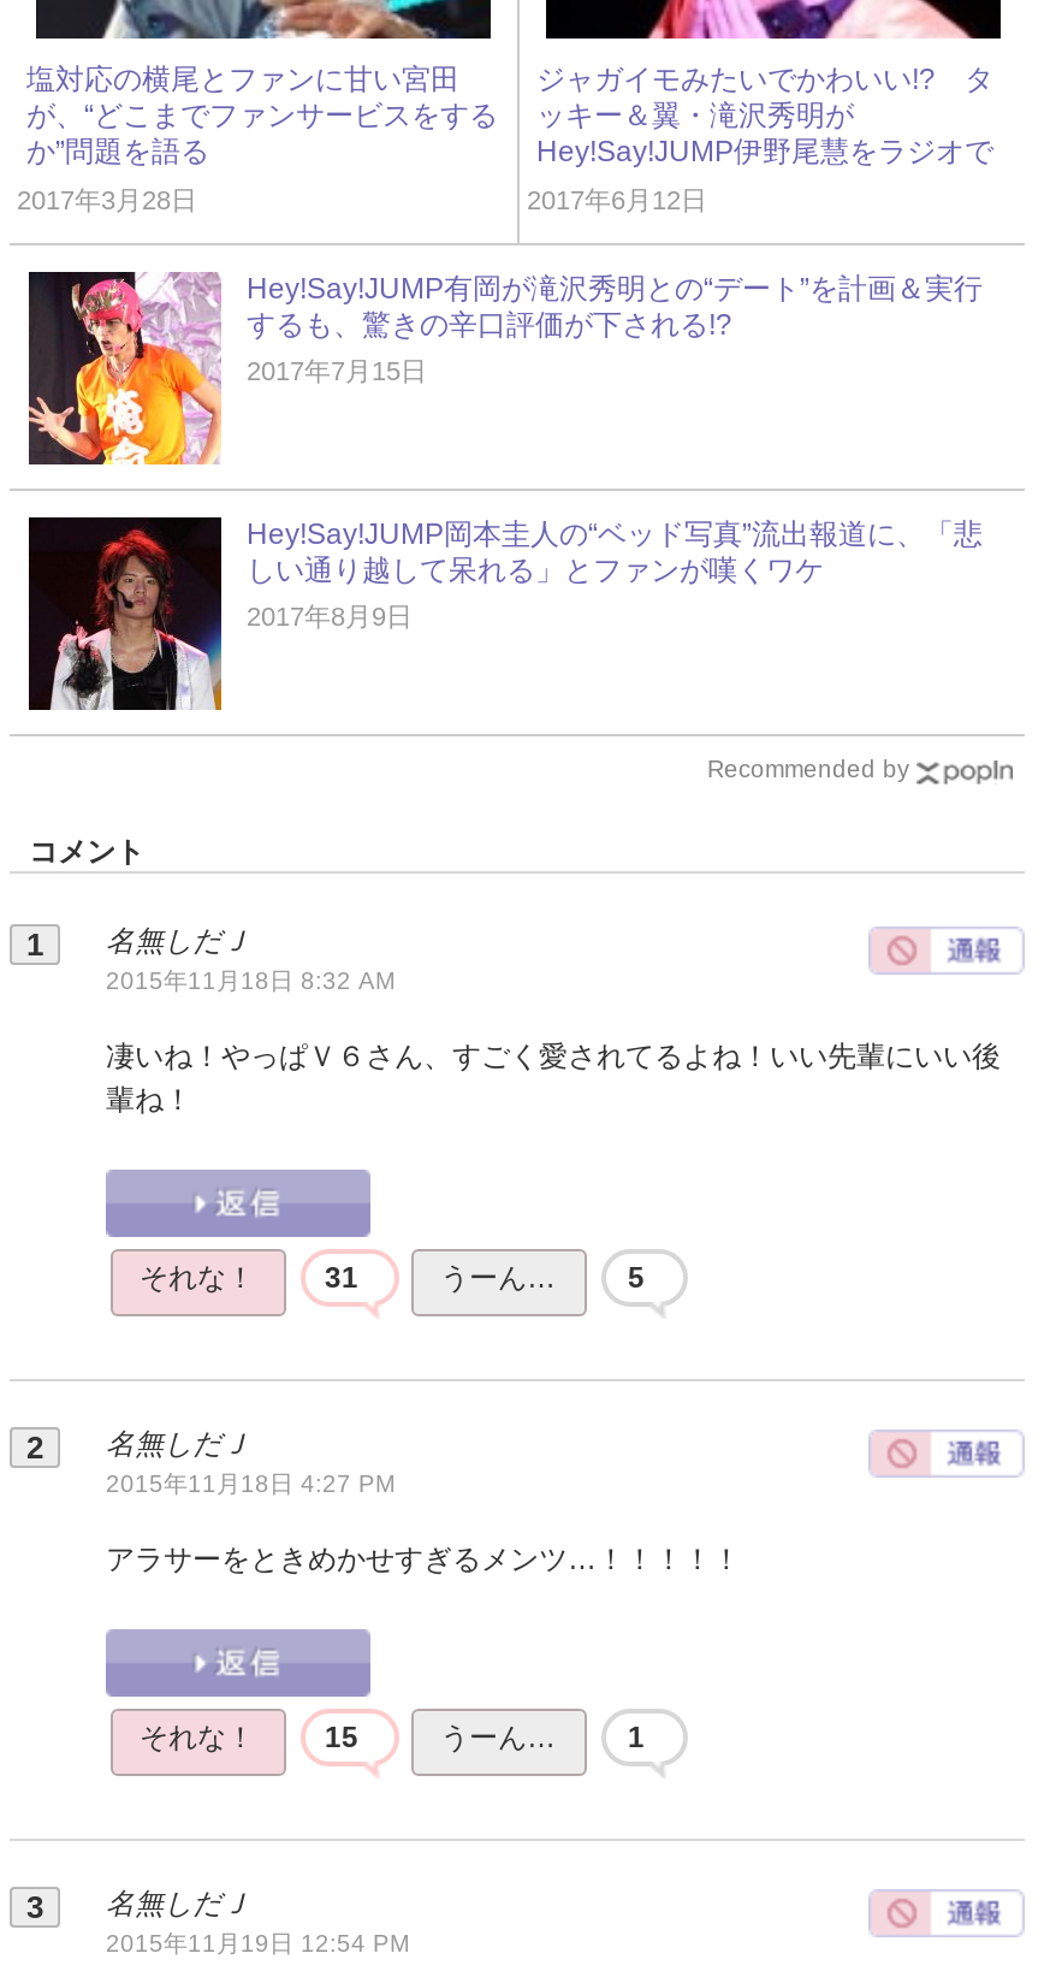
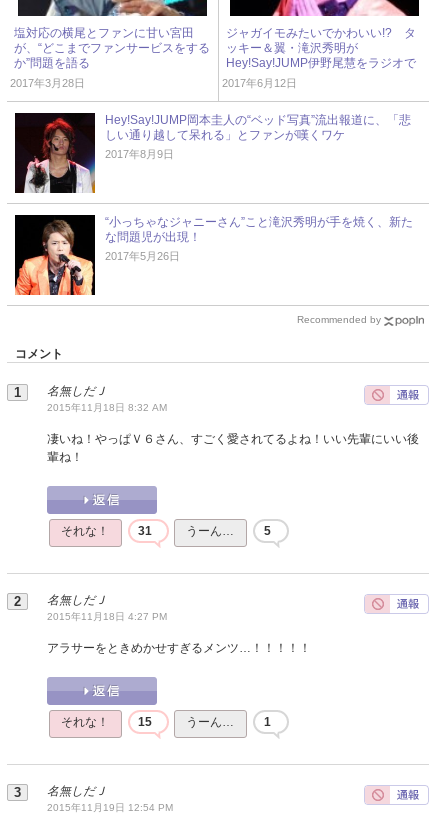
[26,272,982,467] [image] | Hey!Say!JUMP有岡が滝沢秀明との“デート”を計画＆実行 | するも、驚きの辛口評価が下される!? | 2017年7月15日 -> none
moved [38,517,982,715] -> [19,113,411,195]: [image] | Hey!Say!JUMP岡本圭人の“ベッド写真”流出報道に、「悲 | しい通り越して呆れる」とファンが嘆くワケ | 2017年8月9日
none -> [15,215,413,296] [image] | “小っちゃなジャニーさん”こと滝沢秀明が手を焼く、新た | な問題児が出現！ | 2017年5月26日

